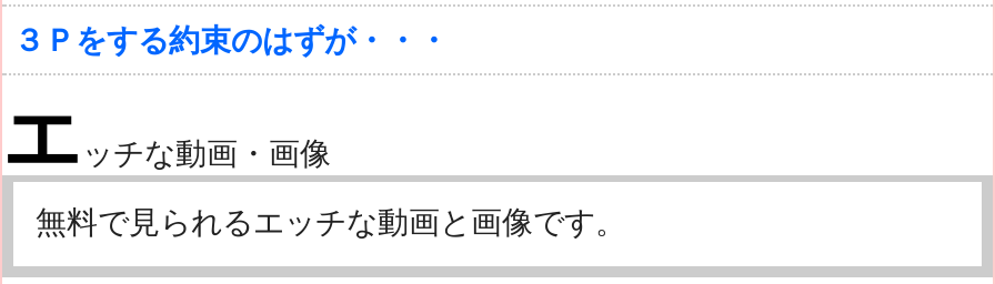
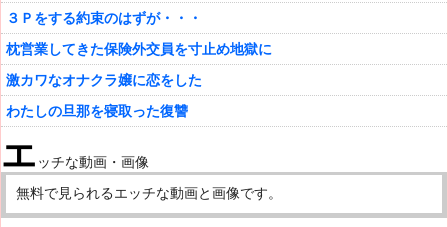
none -> [6,41,272,119] 枕営業してきた保険外交員を寸止め地獄に | 激カワなオナクラ嬢に恋をした | わたしの旦那を寝取った復讐

